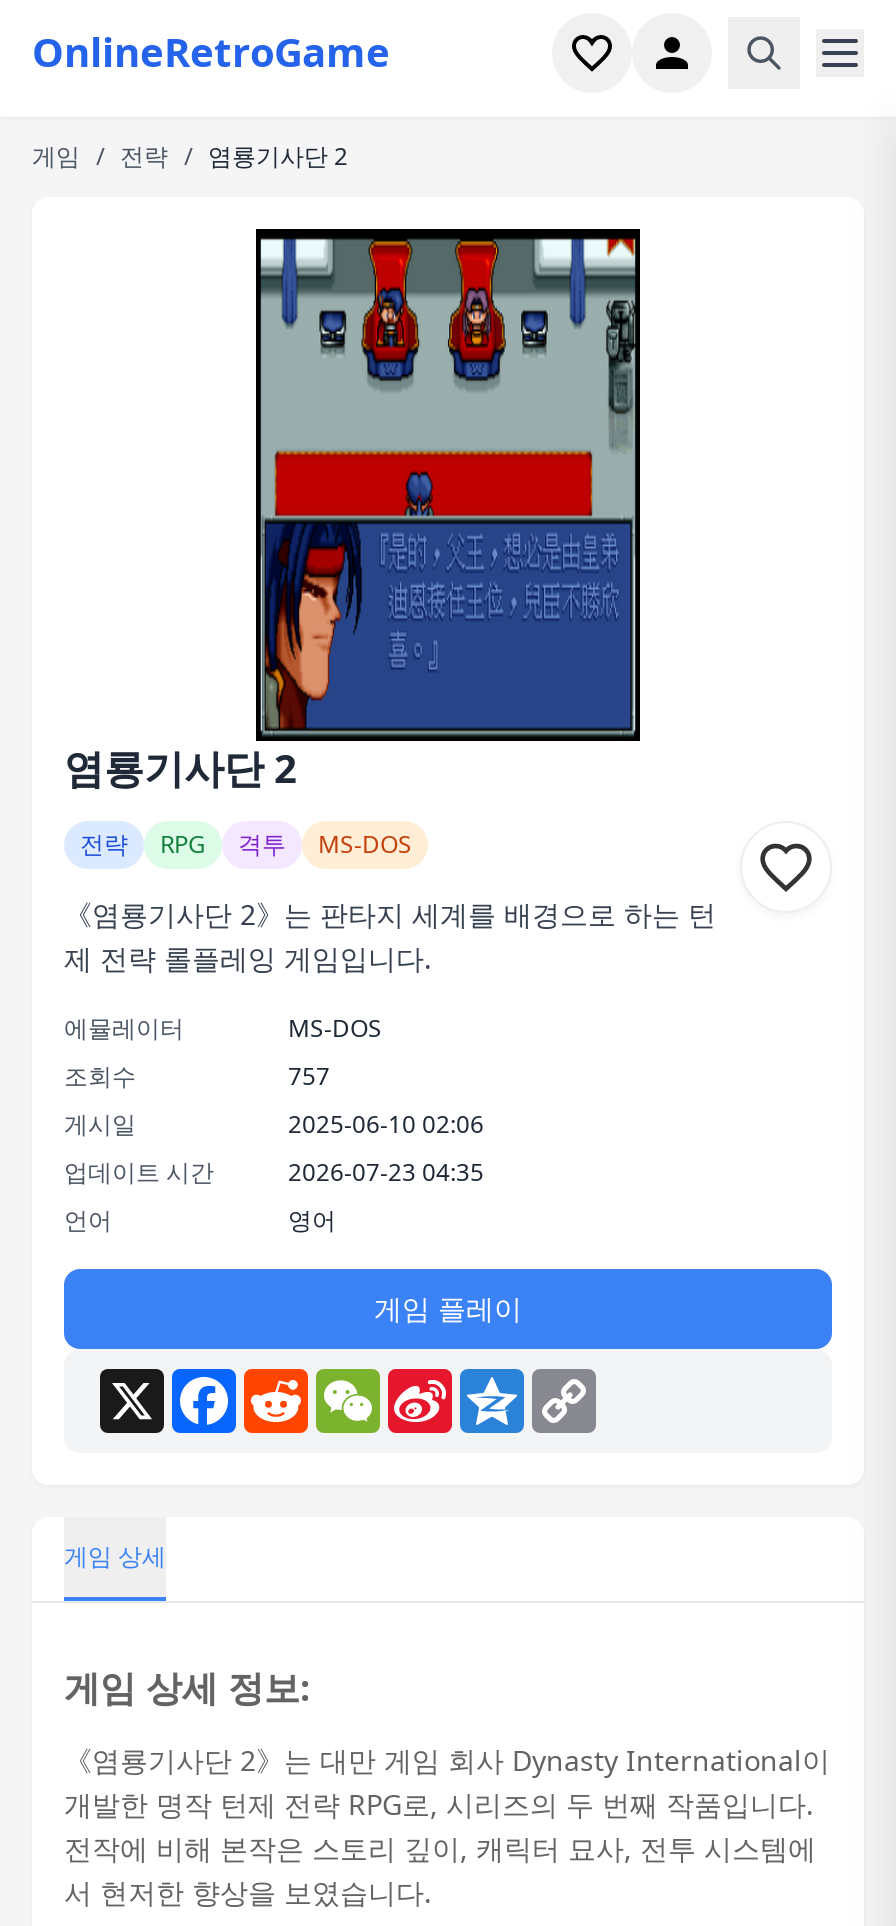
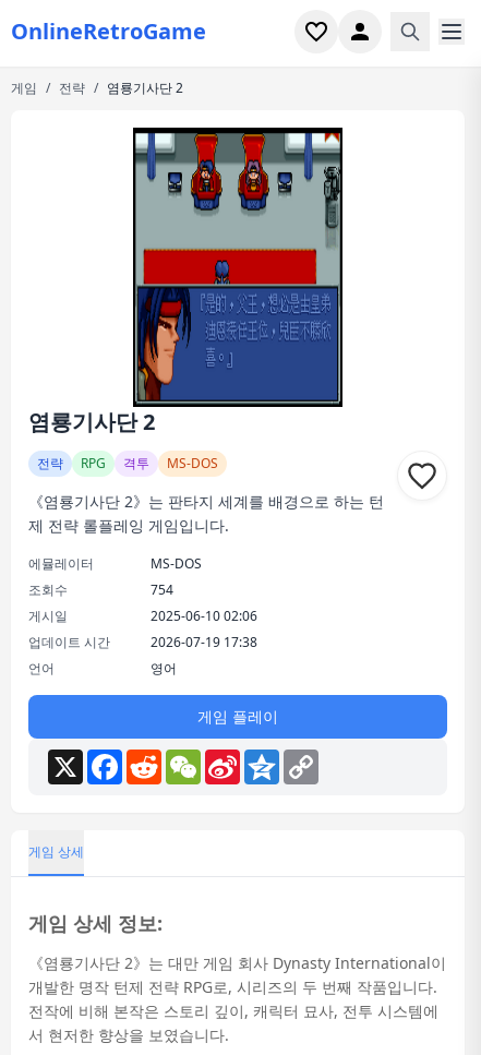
[288,1059,330,1093] 757 -> [151,580,173,599] 754
[288,1155,484,1189] 2026-07-23 04:35 -> [151,633,257,651] 2026-07-19 17:38

